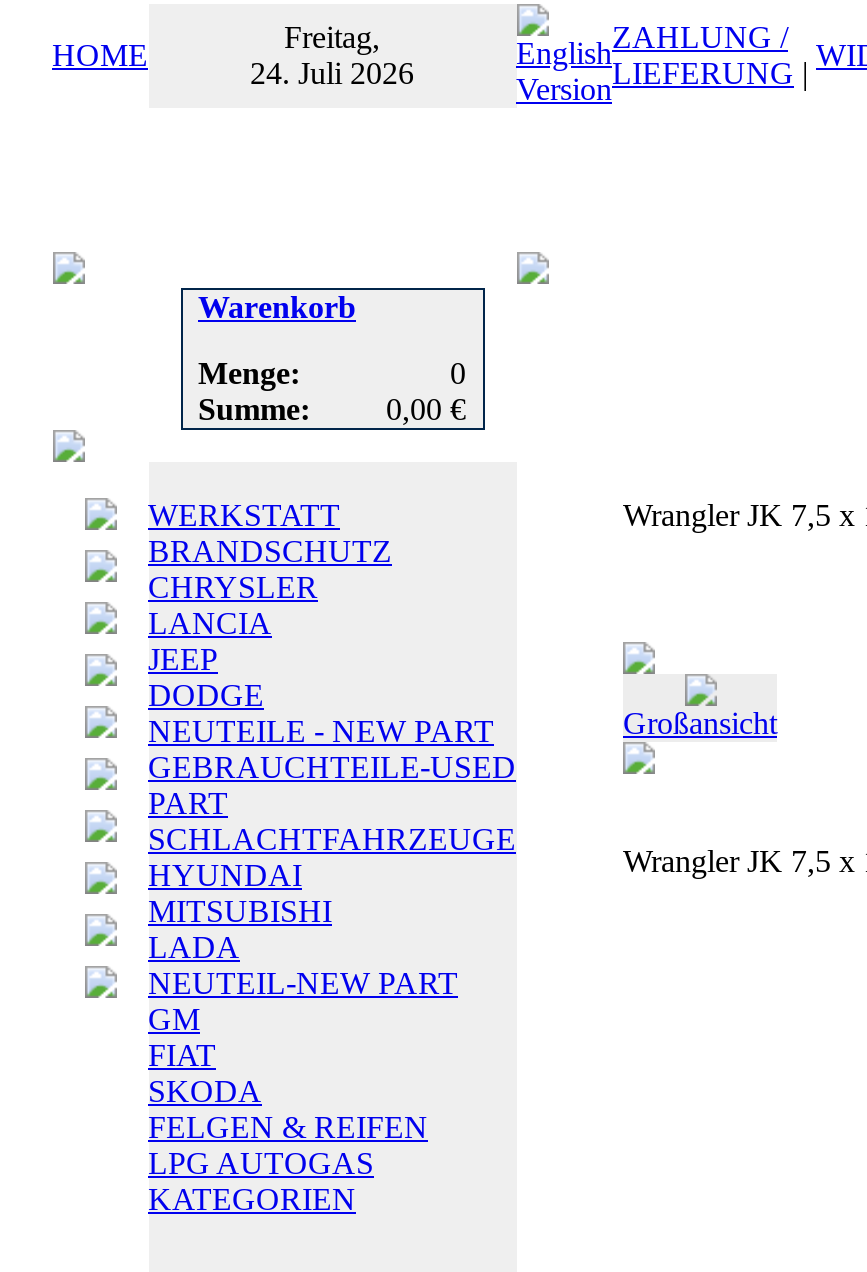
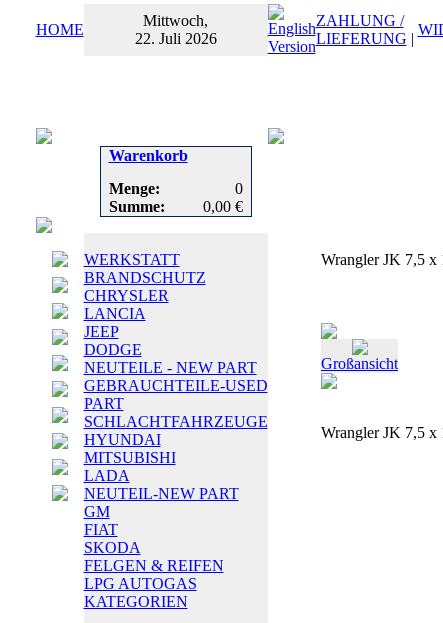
[250,20,414,90] Freitag, | 24. Juli 2026 -> [134,12,216,47] Mittwoch, | 22. Juli 2026

